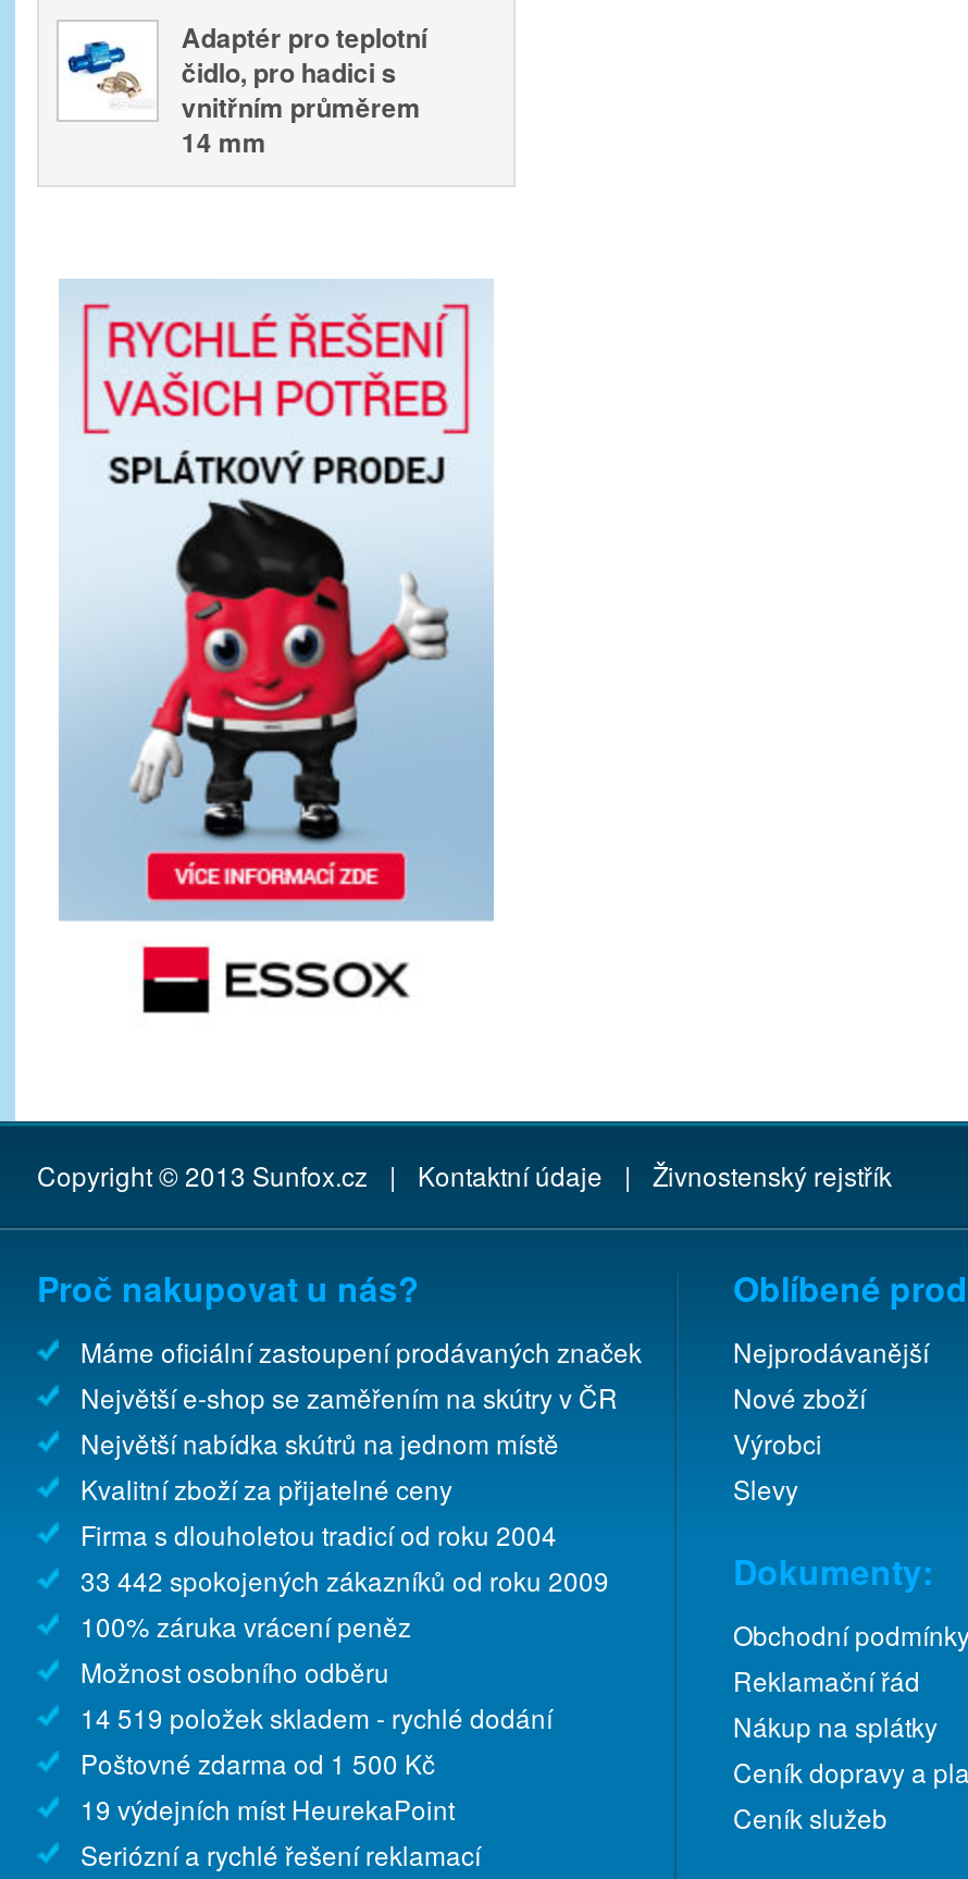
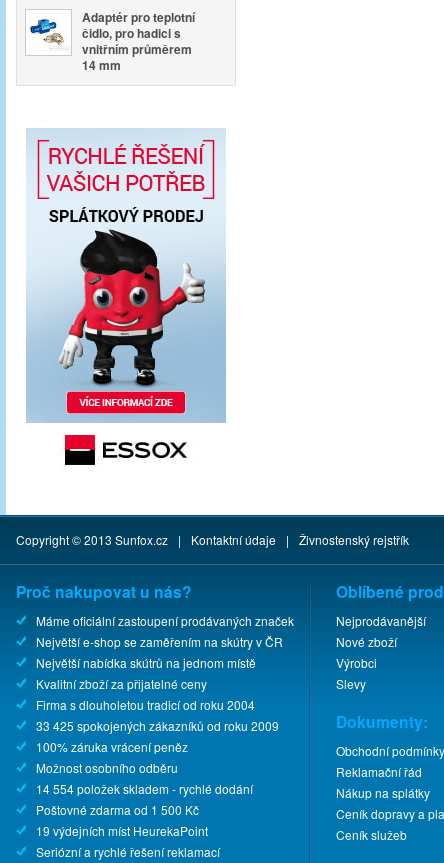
[80,1562,609,1599] 33 442 spokojených zákazníků od roku 2009 -> [36,717,279,734] 33 425 spokojených zákazníků od roku 2009
[80,1699,553,1736] 14 519 položek skladem - rychlé dodání -> [36,780,253,797] 14 554 položek skladem - rychlé dodání

